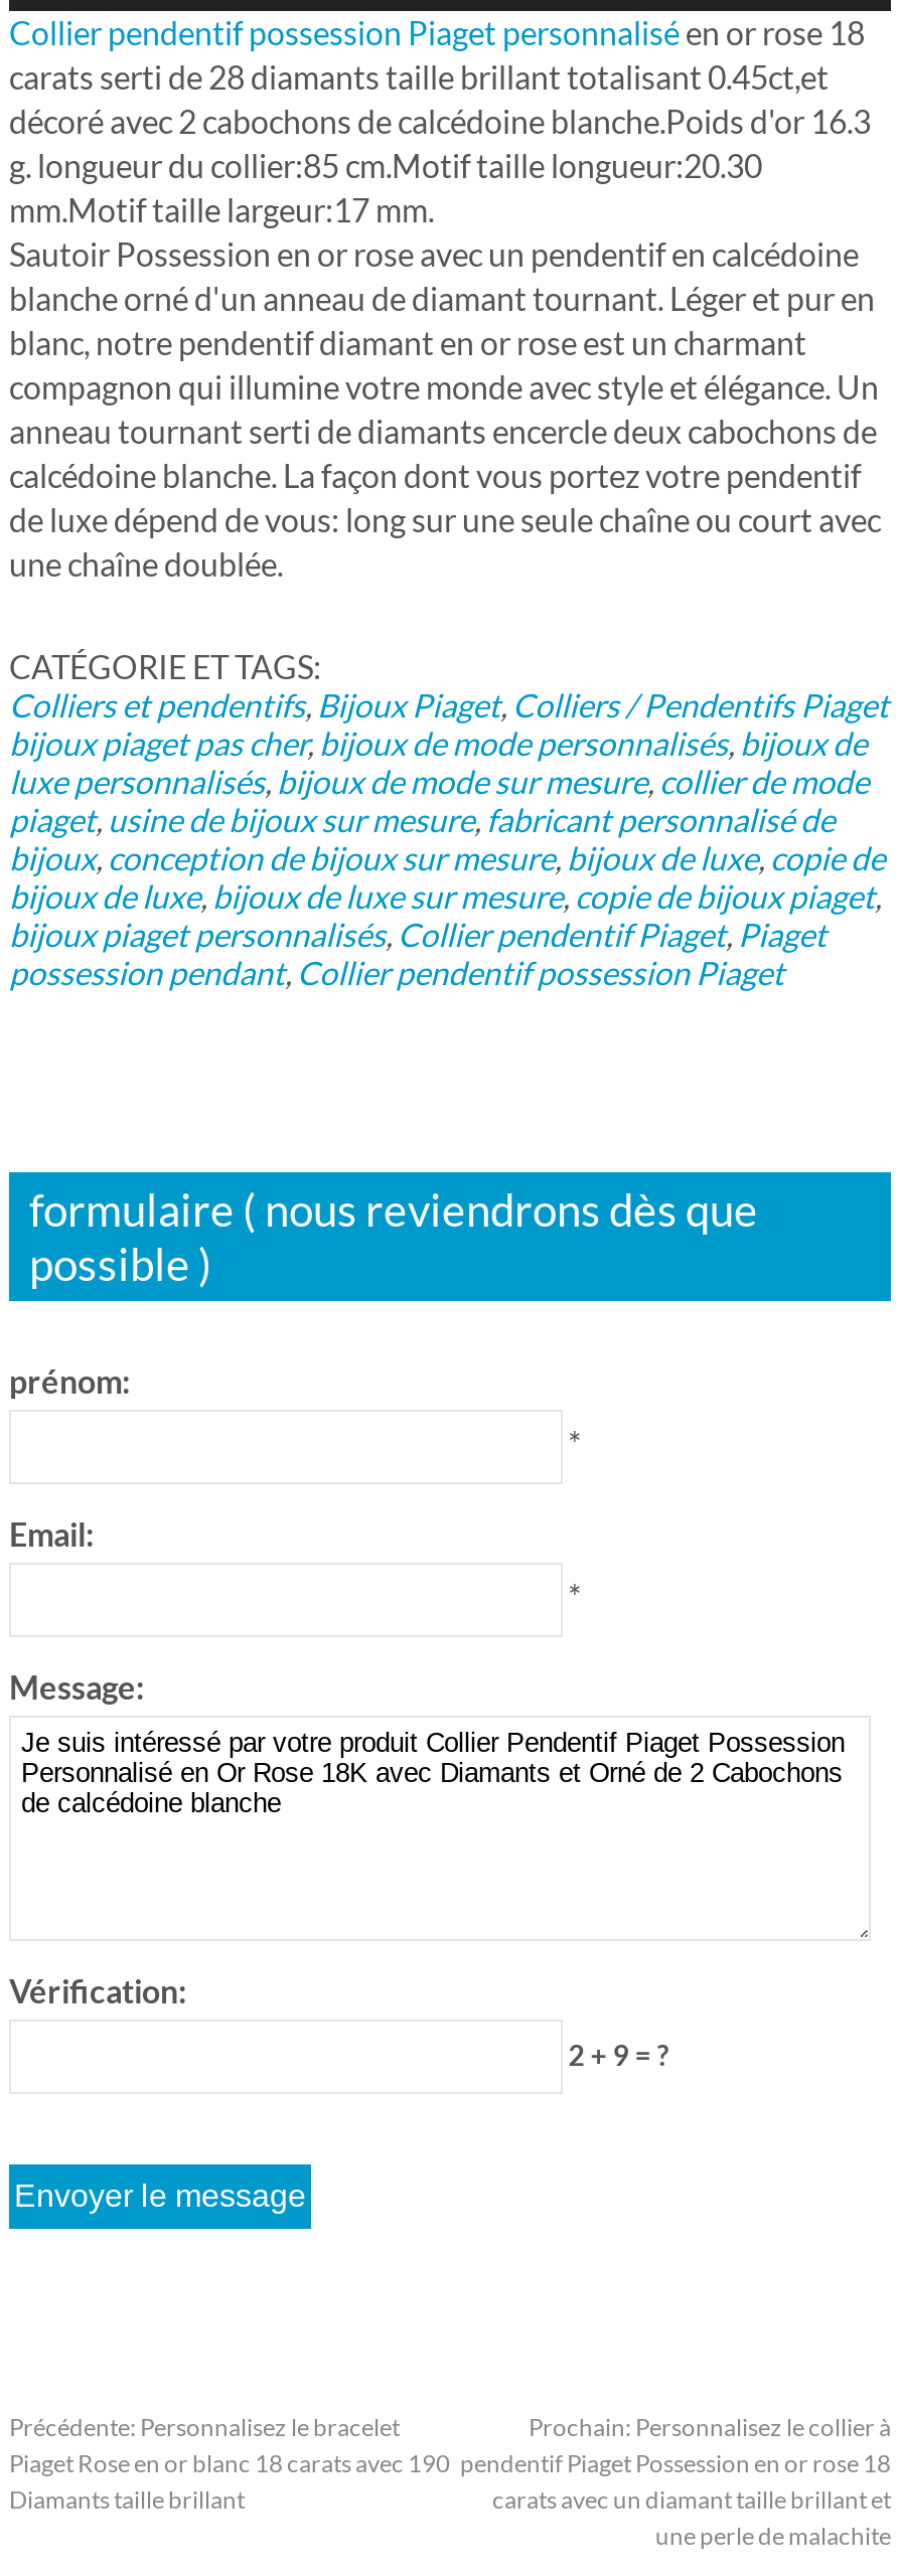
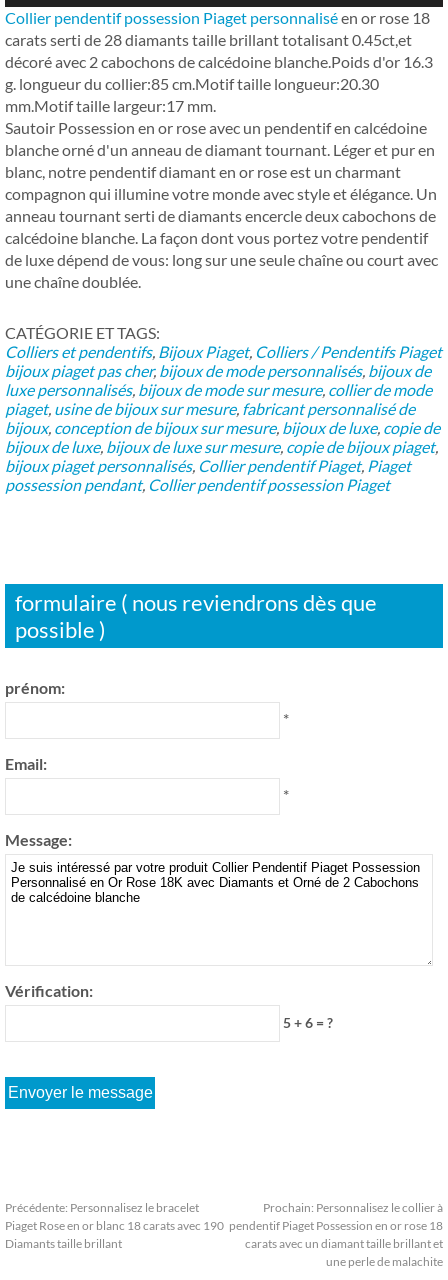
[562,2037,669,2072] 2 + 9 = ? -> [280,1014,333,1031] 5 + 6 = ?

